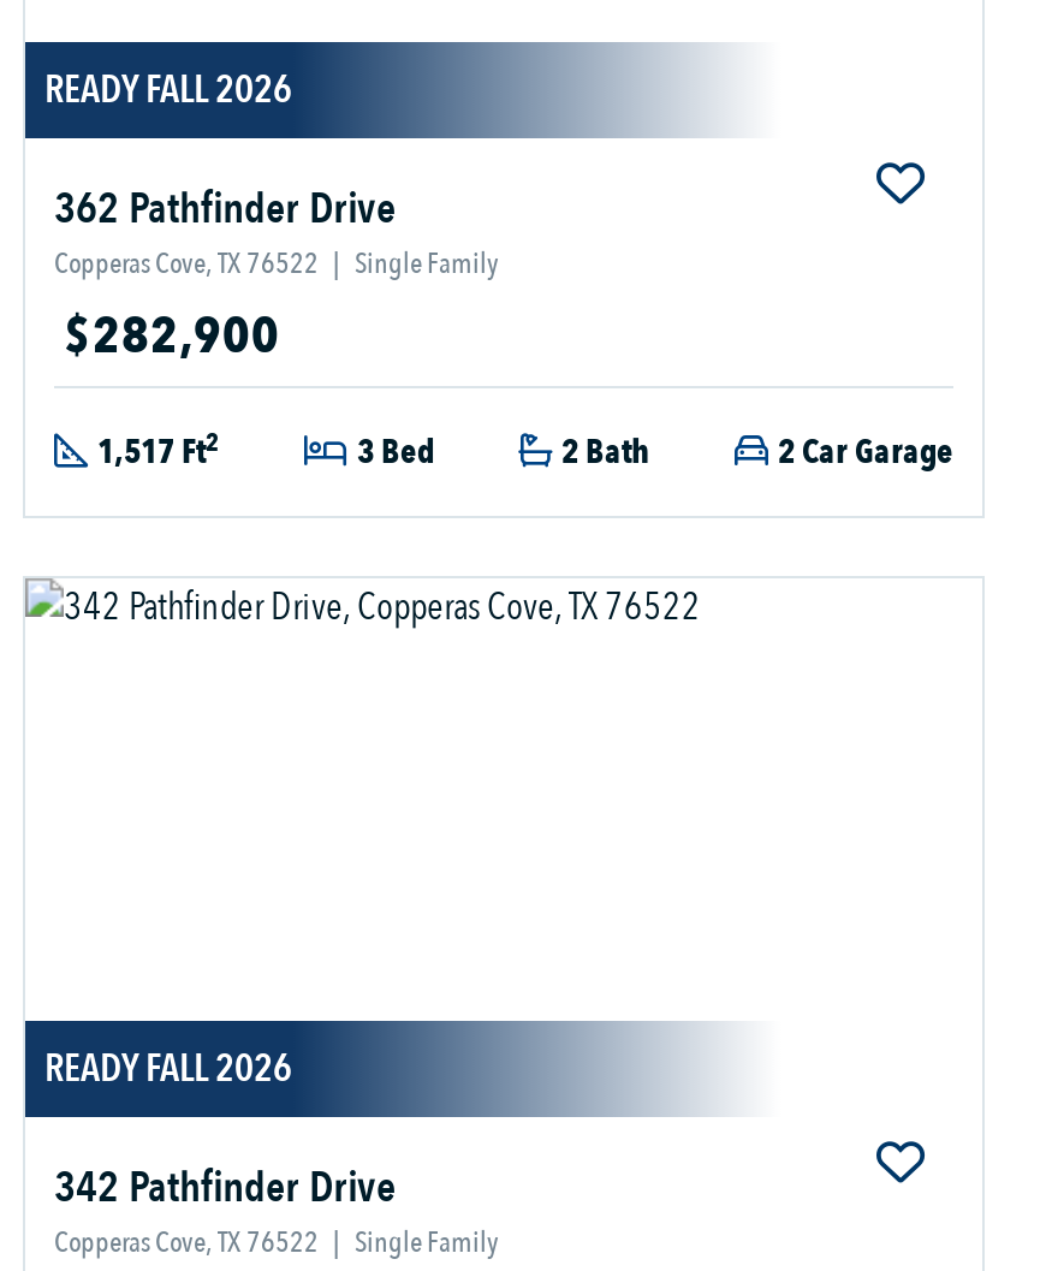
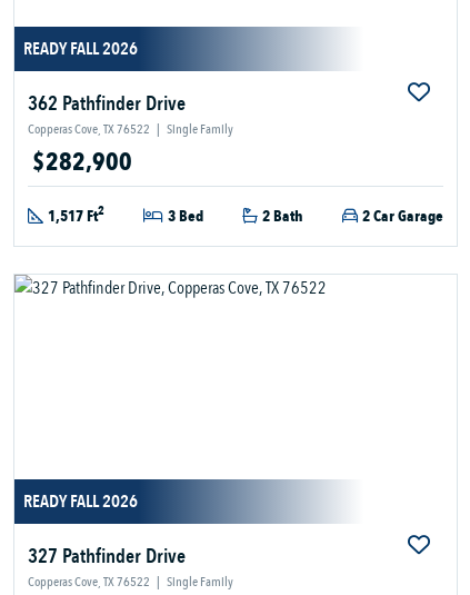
[54,1157,396,1217] 342 Pathfinder Drive -> [28,542,186,570] 327 Pathfinder Drive

